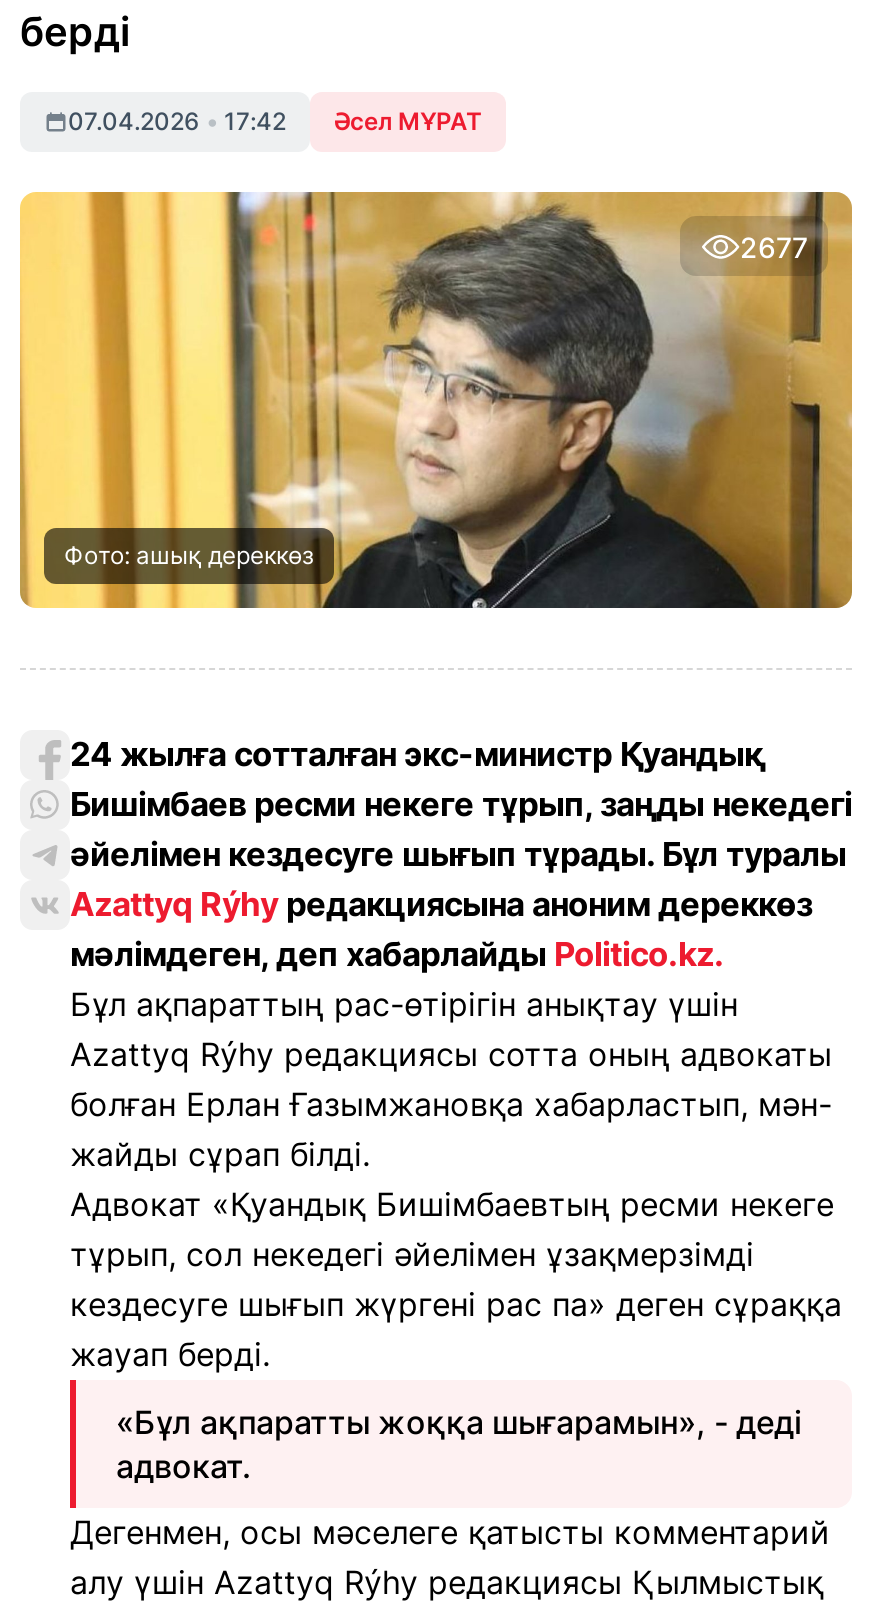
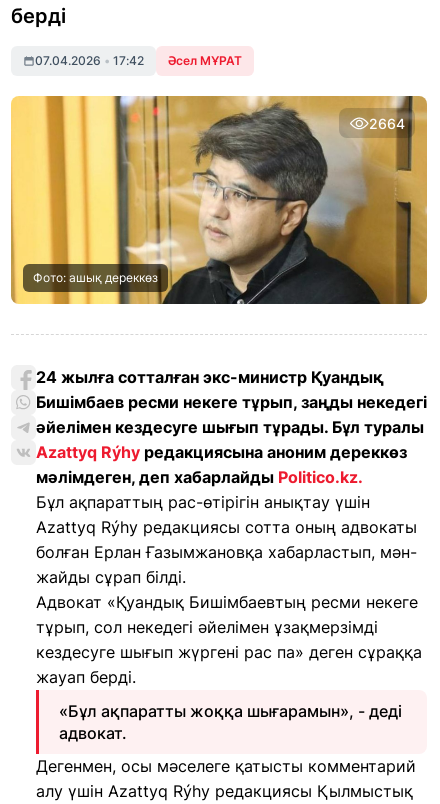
[740,229,808,263] 2677 -> [369,114,405,131] 2664

